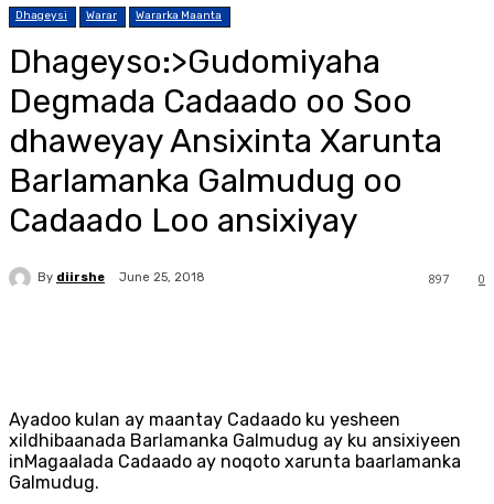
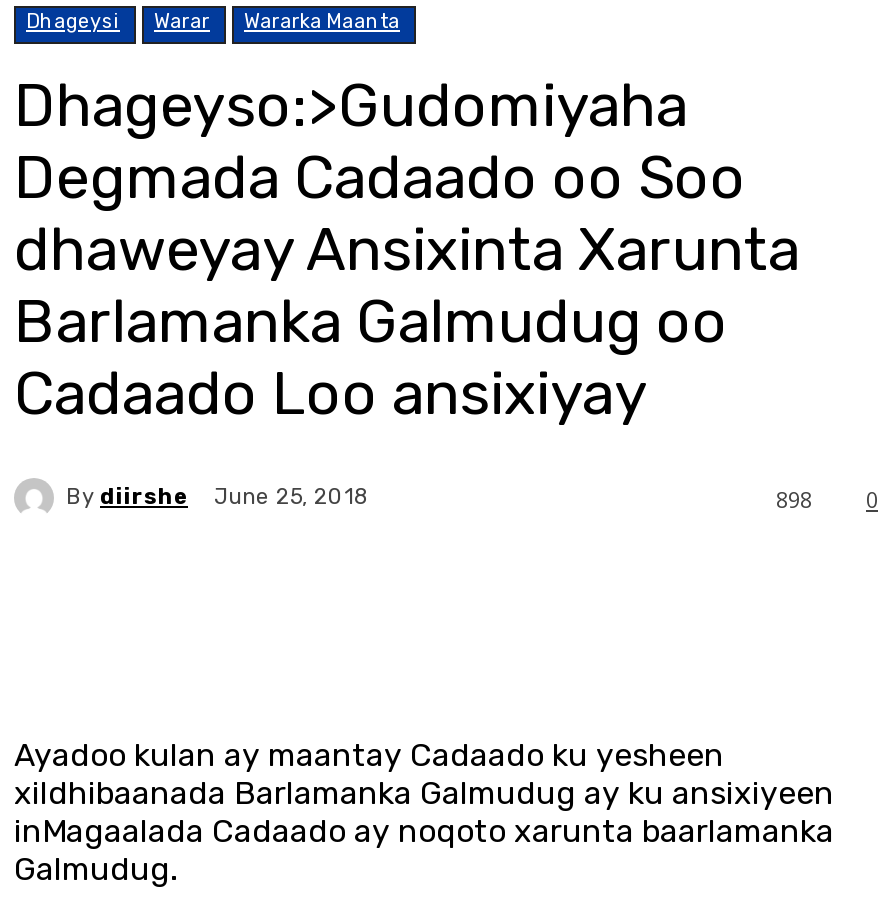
[429,270,485,286] 897 0 -> [776,483,878,513] 898 0

